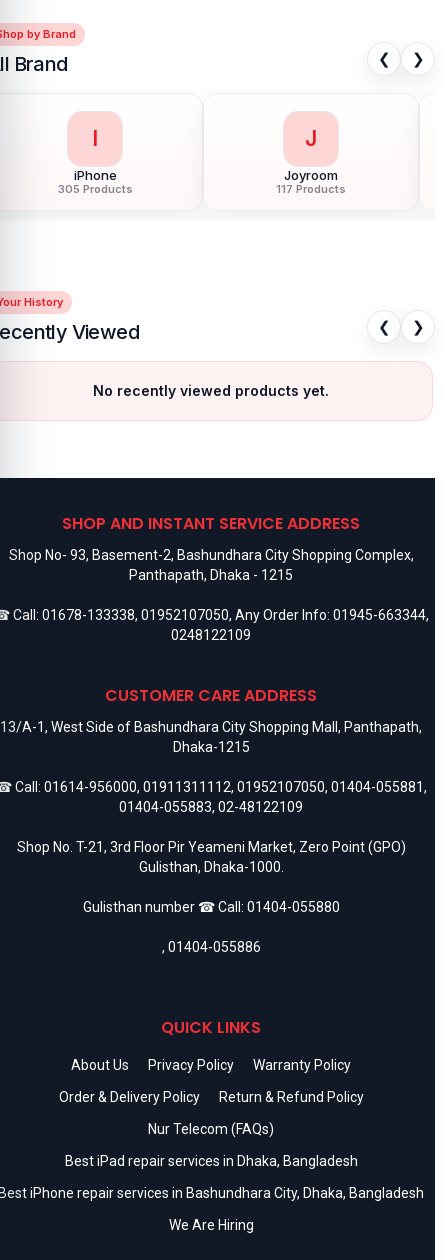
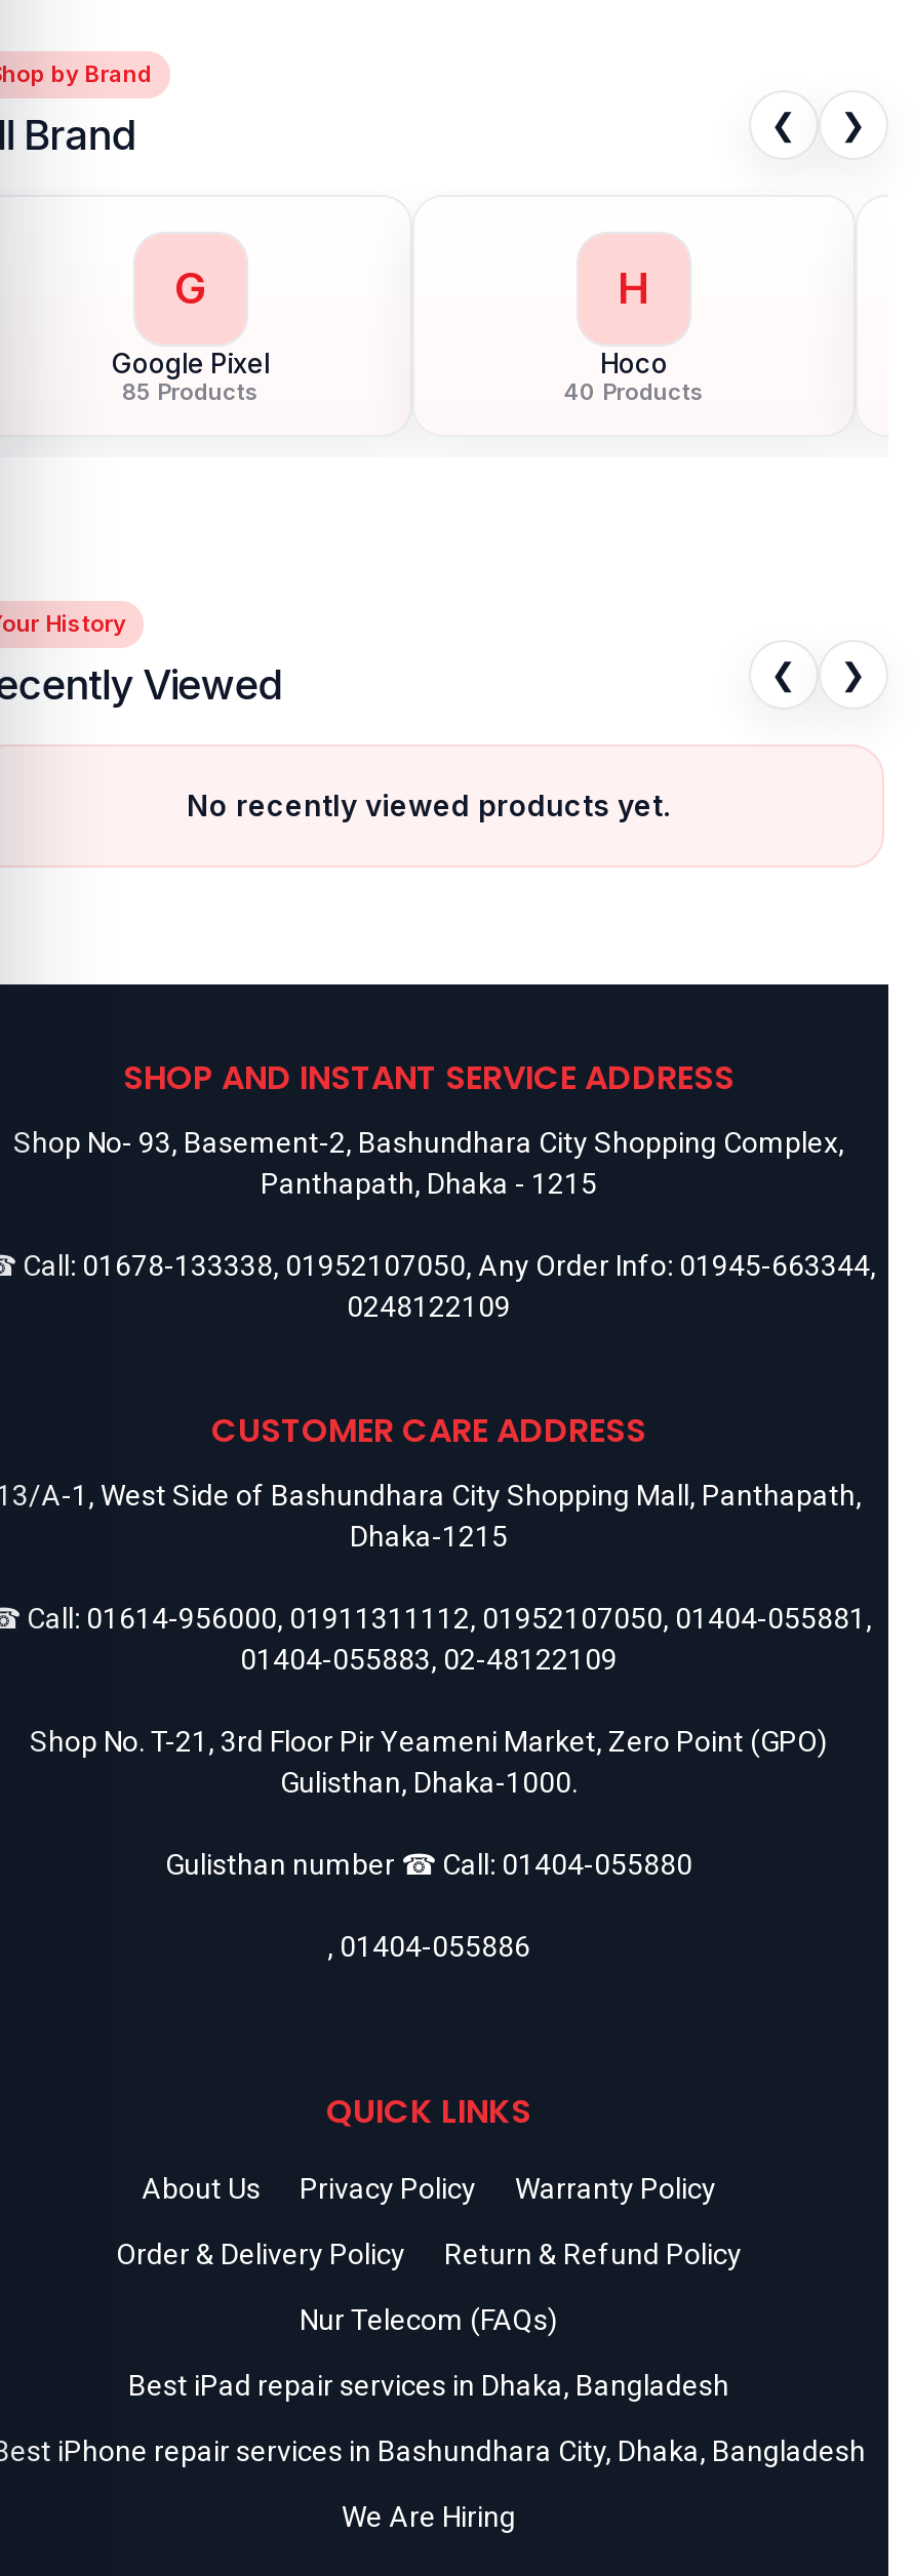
[92,126,98,151] I -> [174,263,207,314] G
[305,126,317,151] J -> [618,263,650,314] H
[57,166,132,195] iPhone | 305 Products -> [112,346,270,405] Google Pixel | 85 Products
[276,166,346,195] Joyroom | 117 Products -> [563,346,705,405] Hoco | 40 Products

